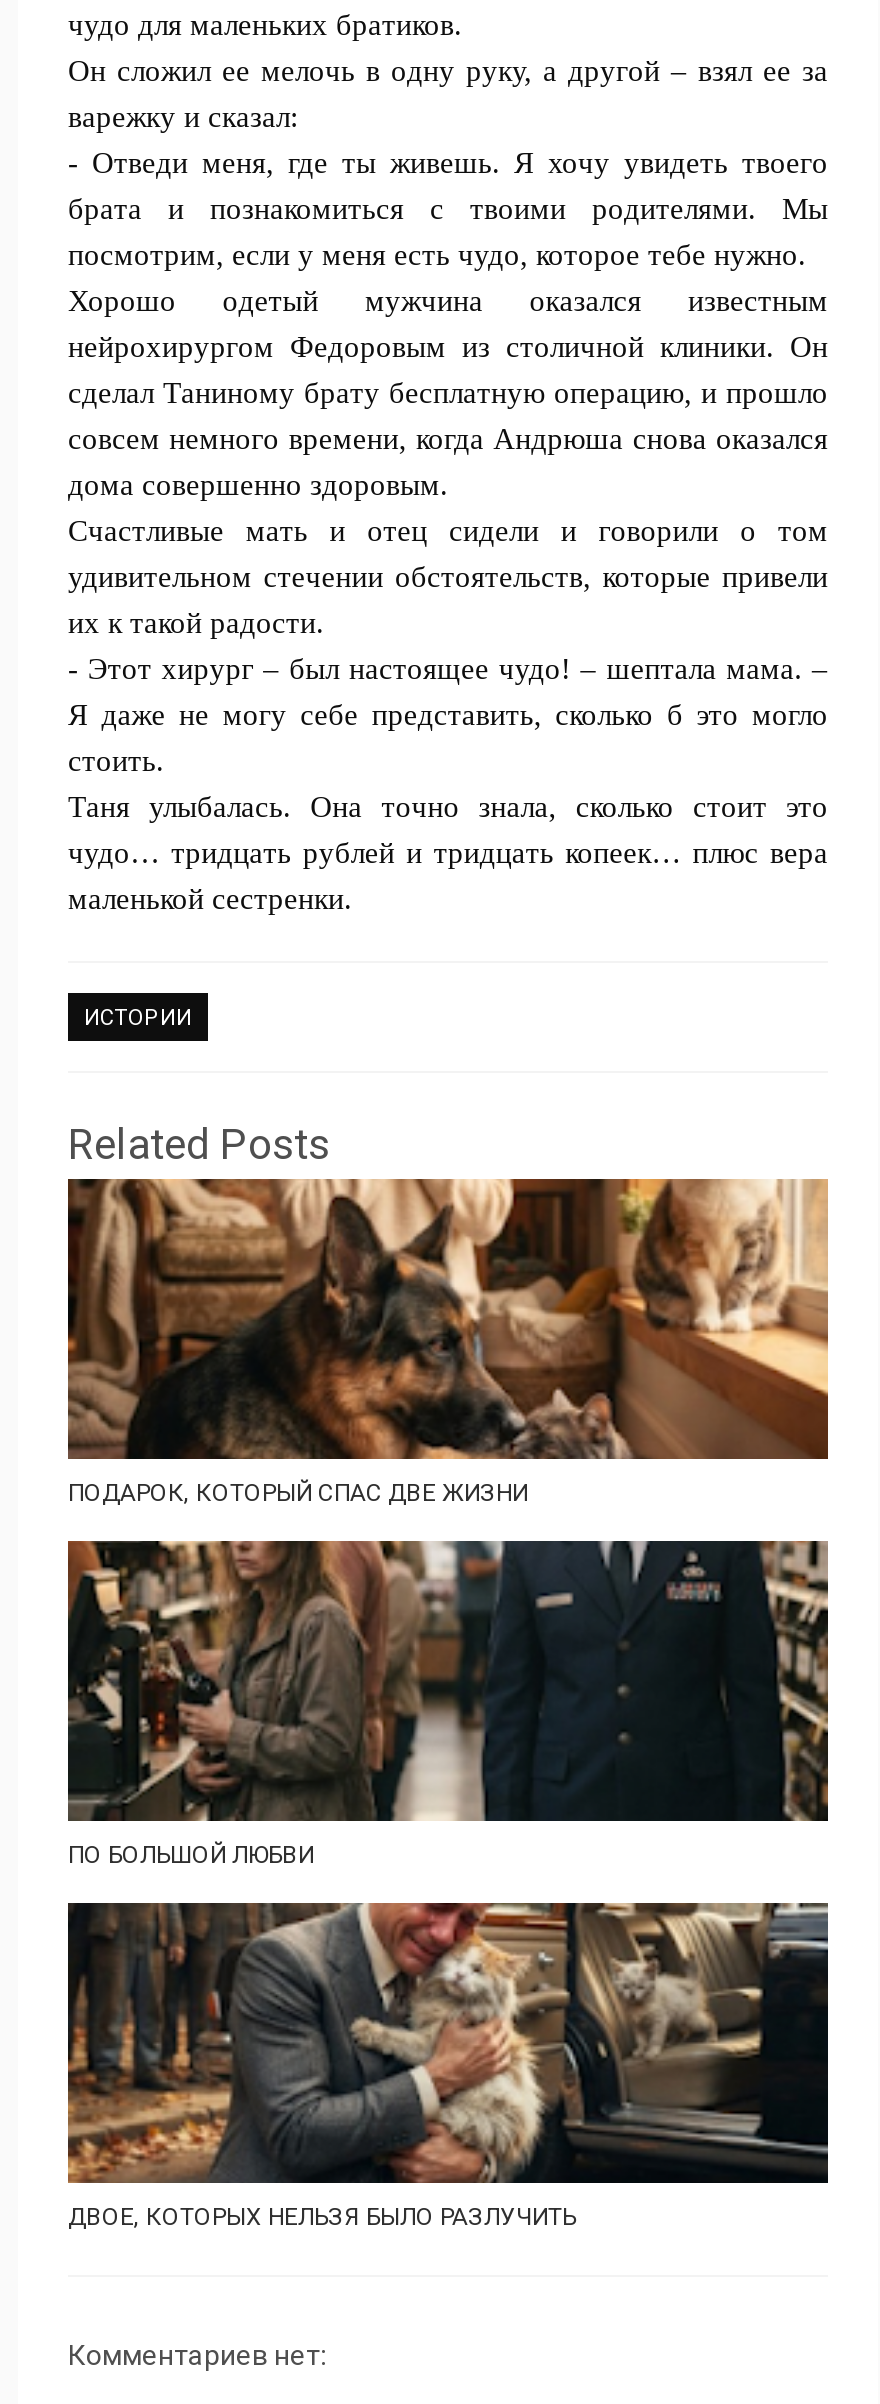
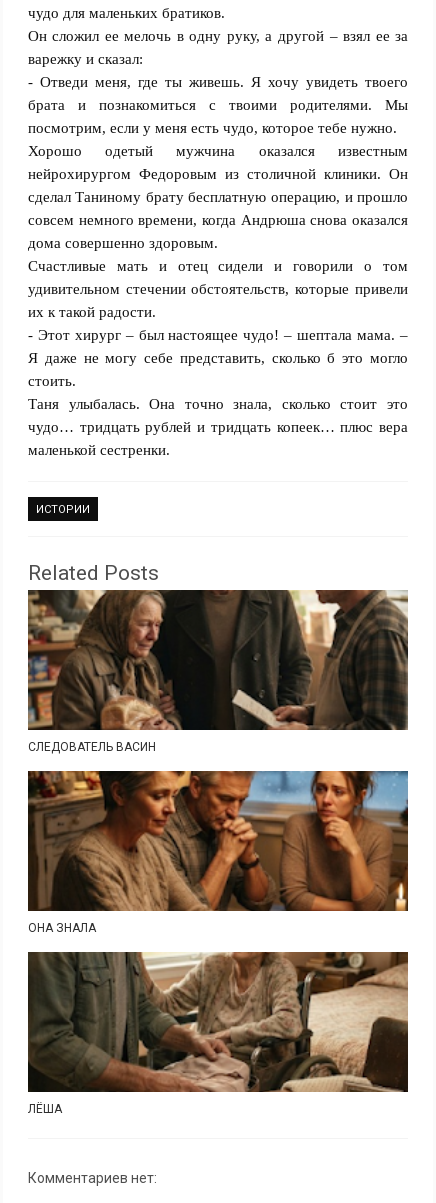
[66,1177,830,1507] [image] | ПОДАРОК, КОТОРЫЙ СПАС ДВЕ ЖИЗНИ -> [27,589,409,754] [image] | СЛЕДОВАТЕЛЬ ВАСИН
[68,1539,830,1869] [image] | ПО БОЛЬШОЙ ЛЮБВИ -> [28,770,408,935] [image] | ОНА ЗНАЛА
[66,1901,830,2231] [image] | ДВОЕ, КОТОРЫХ НЕЛЬЗЯ БЫЛО РАЗЛУЧИТЬ -> [27,951,409,1116] [image] | ЛЁША

